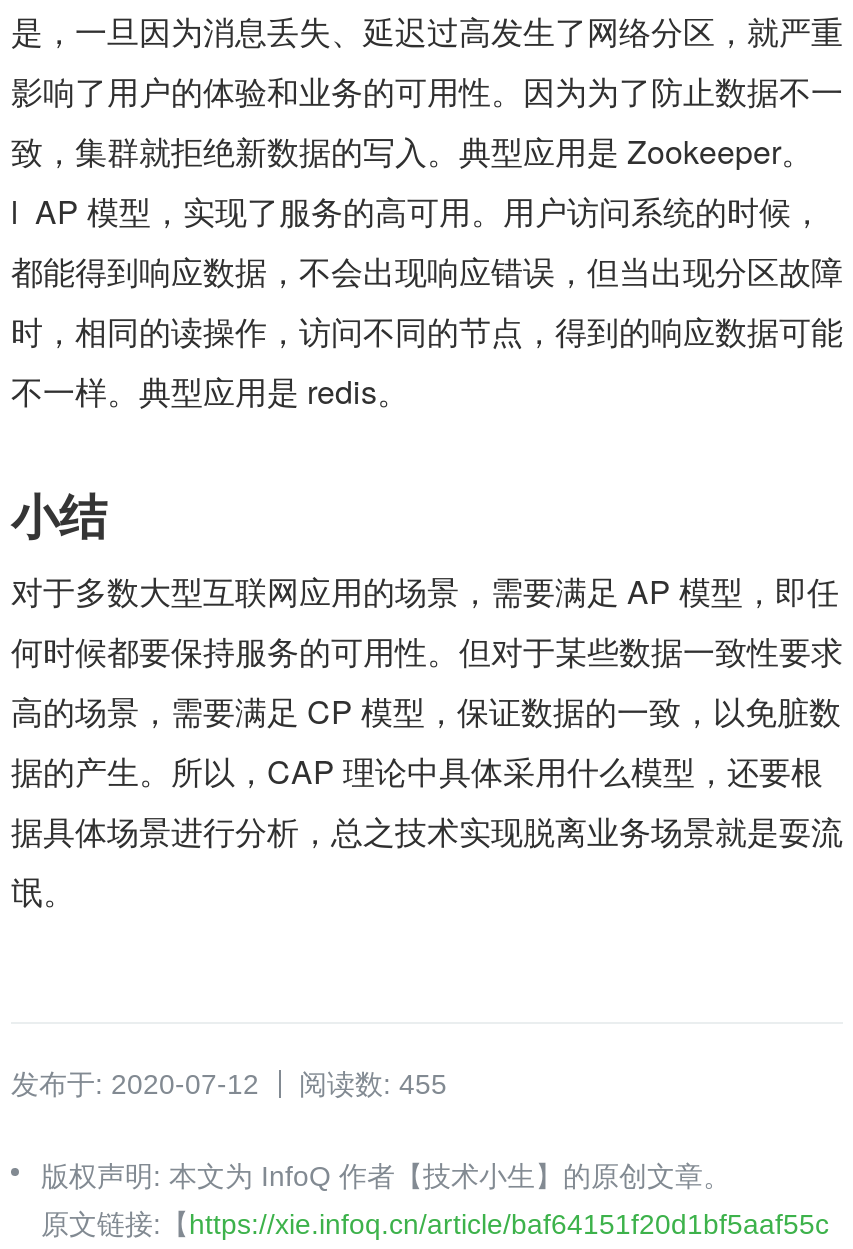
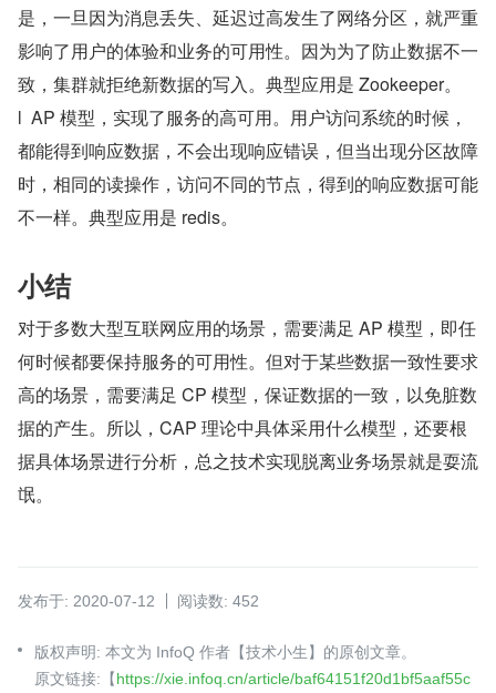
[11,1068,447,1100] 发布于: 2020-07-12 阅读数: 455 -> [18,592,259,610] 发布于: 2020-07-12 阅读数: 452

